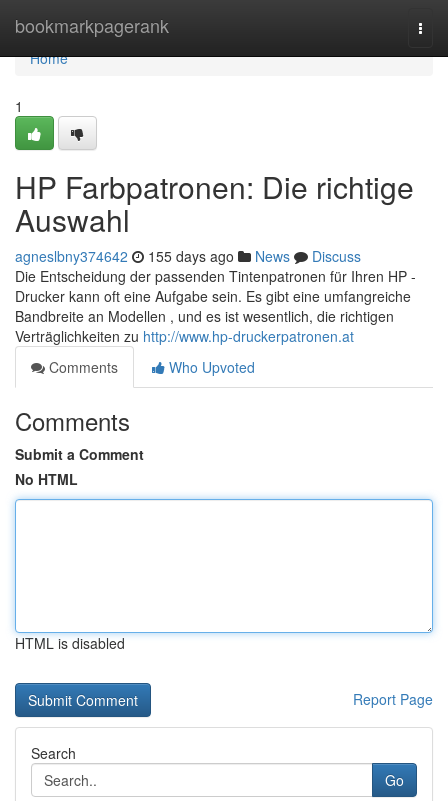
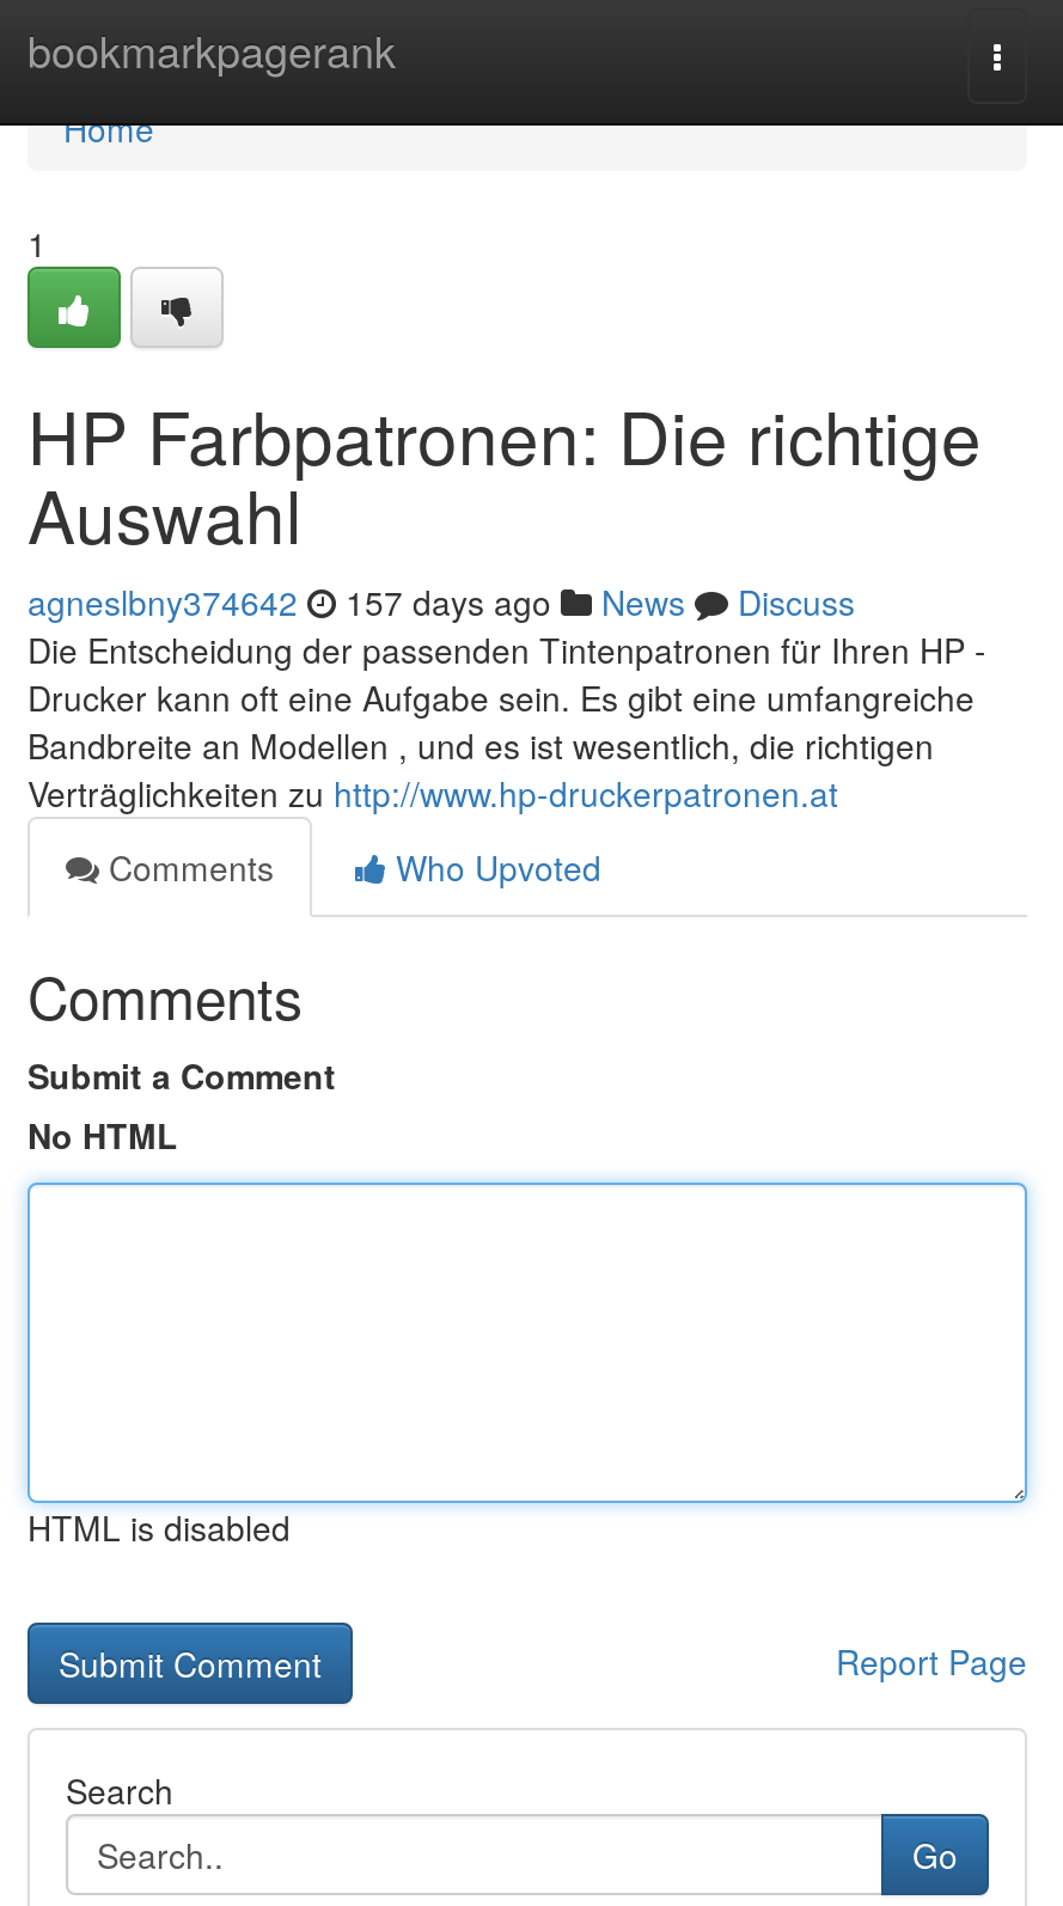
[15,246,361,266] agneslbny374642 155 days ago News Discuss -> [28,578,855,625] agneslbny374642 157 days ago News Discuss

